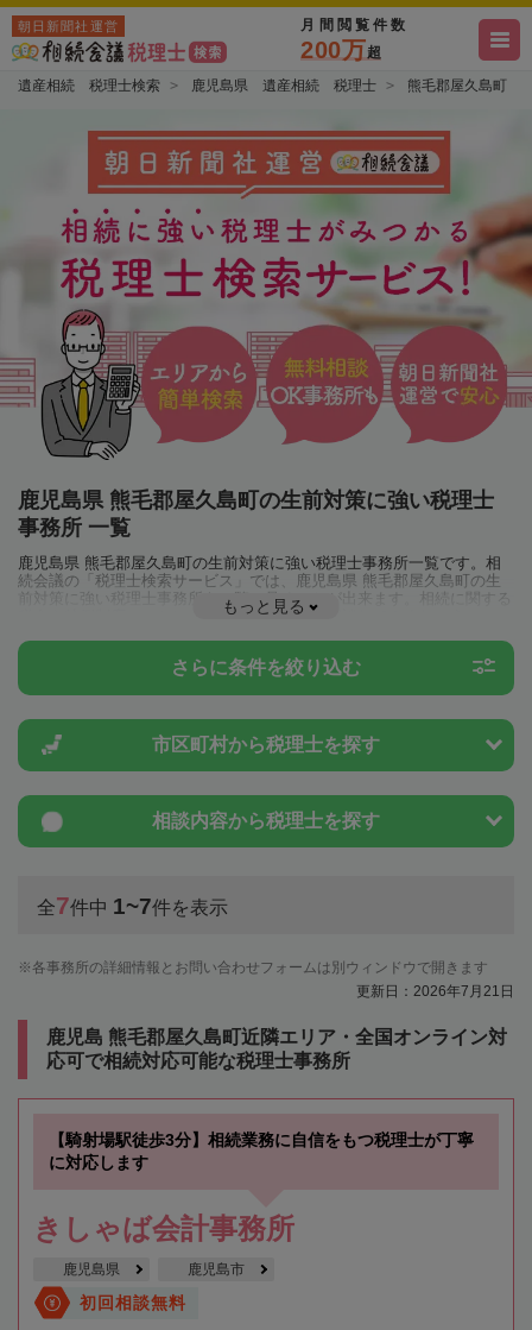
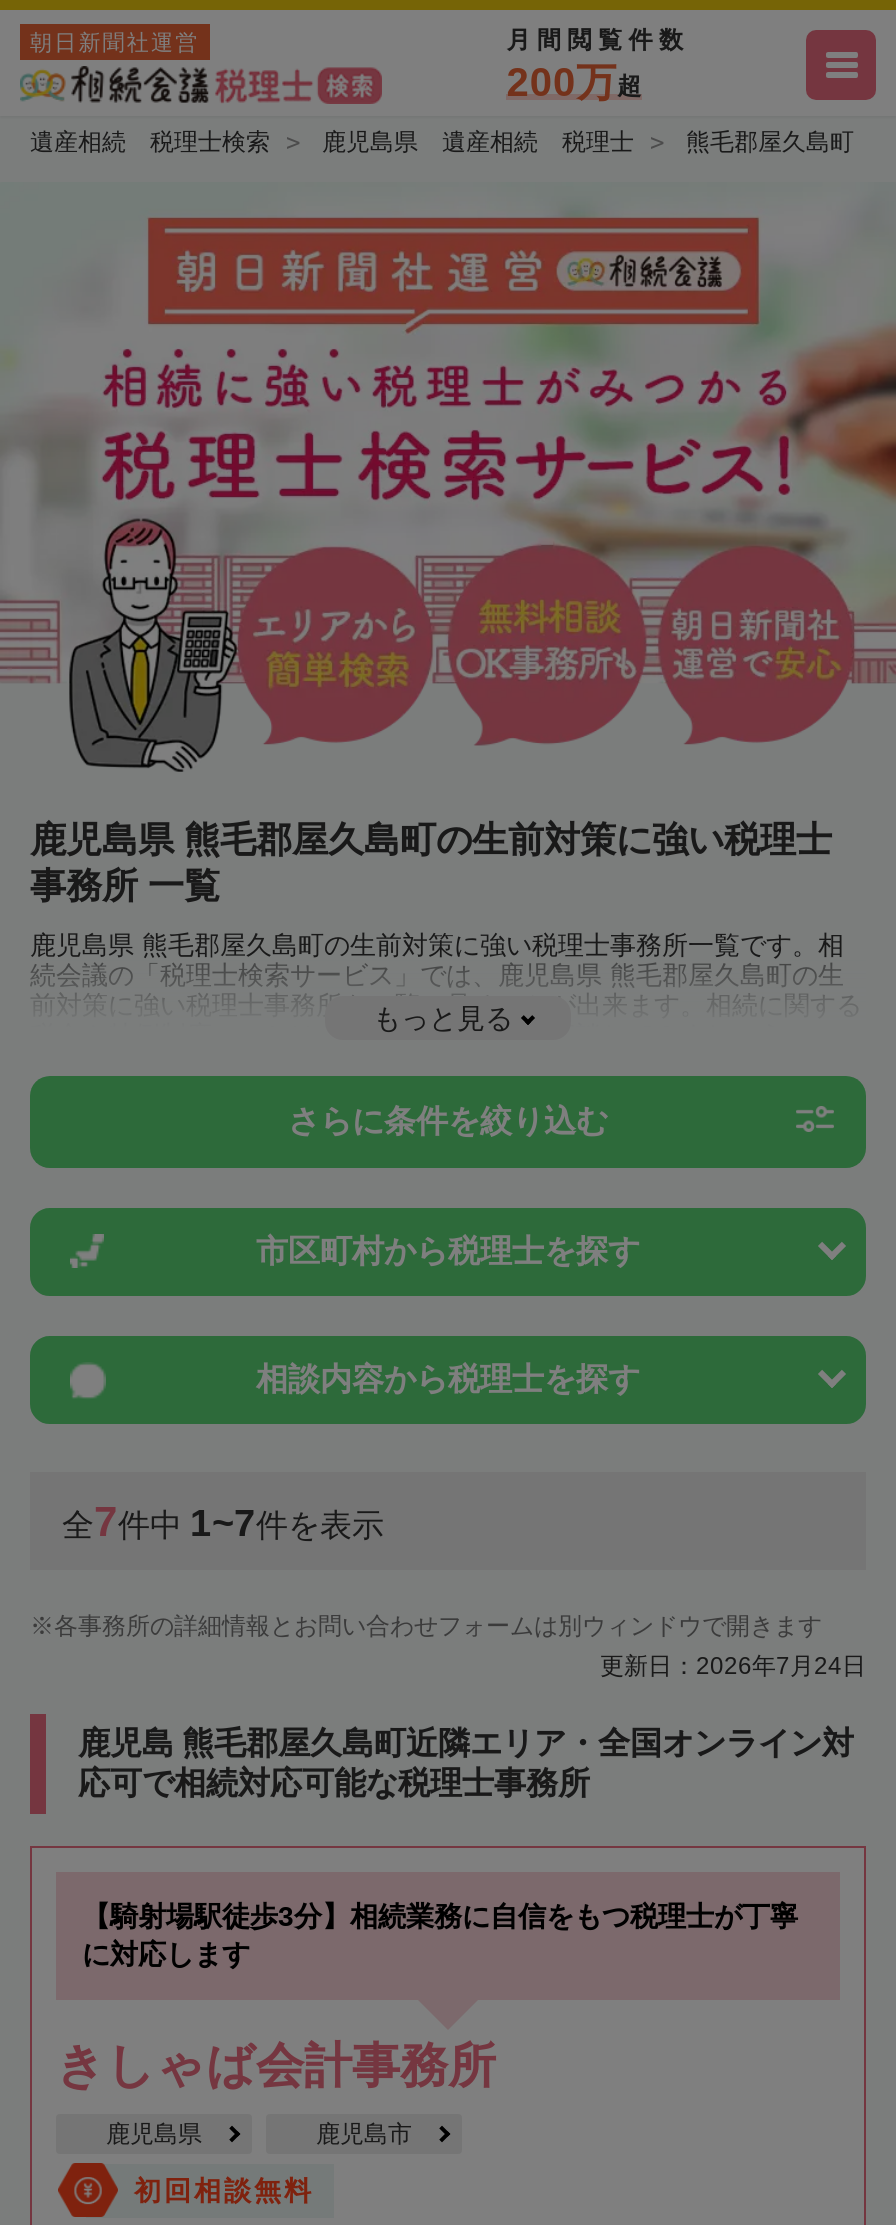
[356,983,514,999] 更新日：2026年7月21日 -> [600,1651,866,1679] 更新日：2026年7月24日

